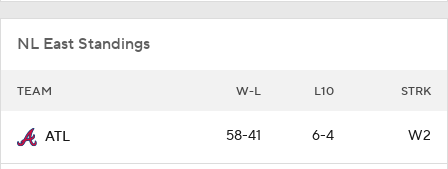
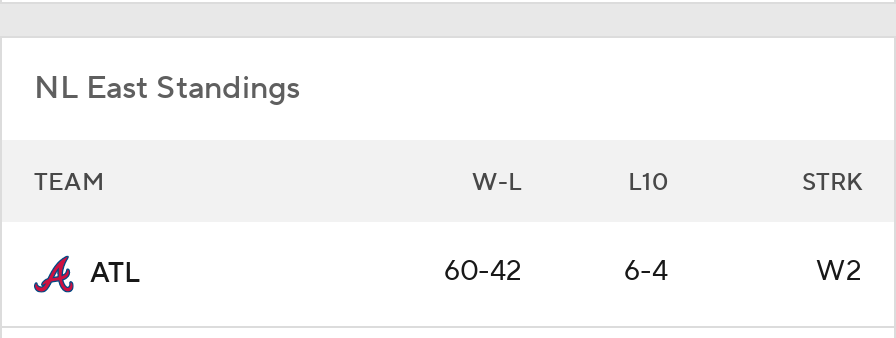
[226,127,261,145] 58-41 -> [444,254,522,290] 60-42

